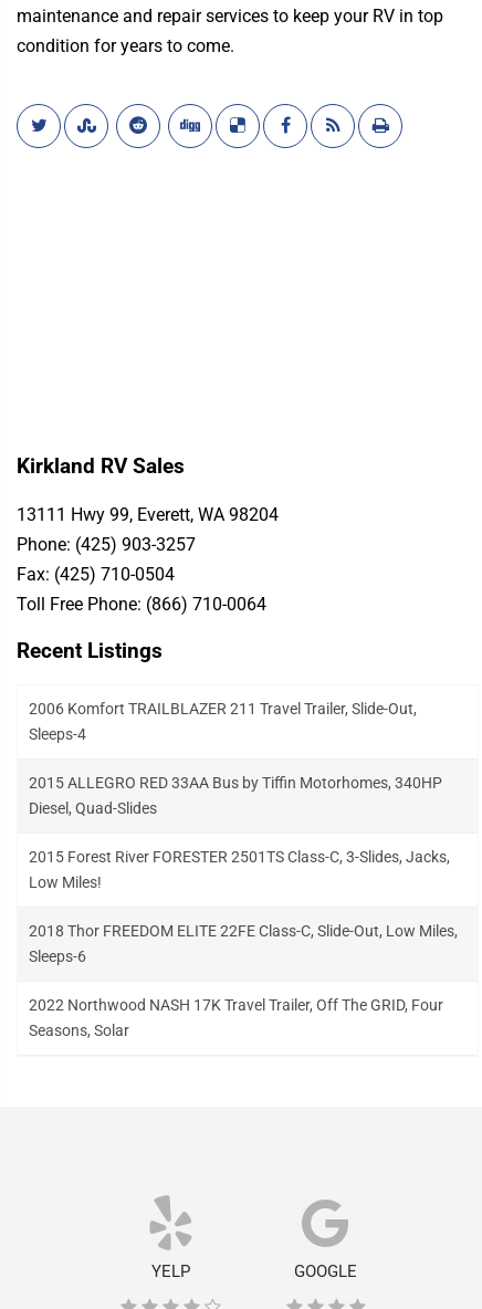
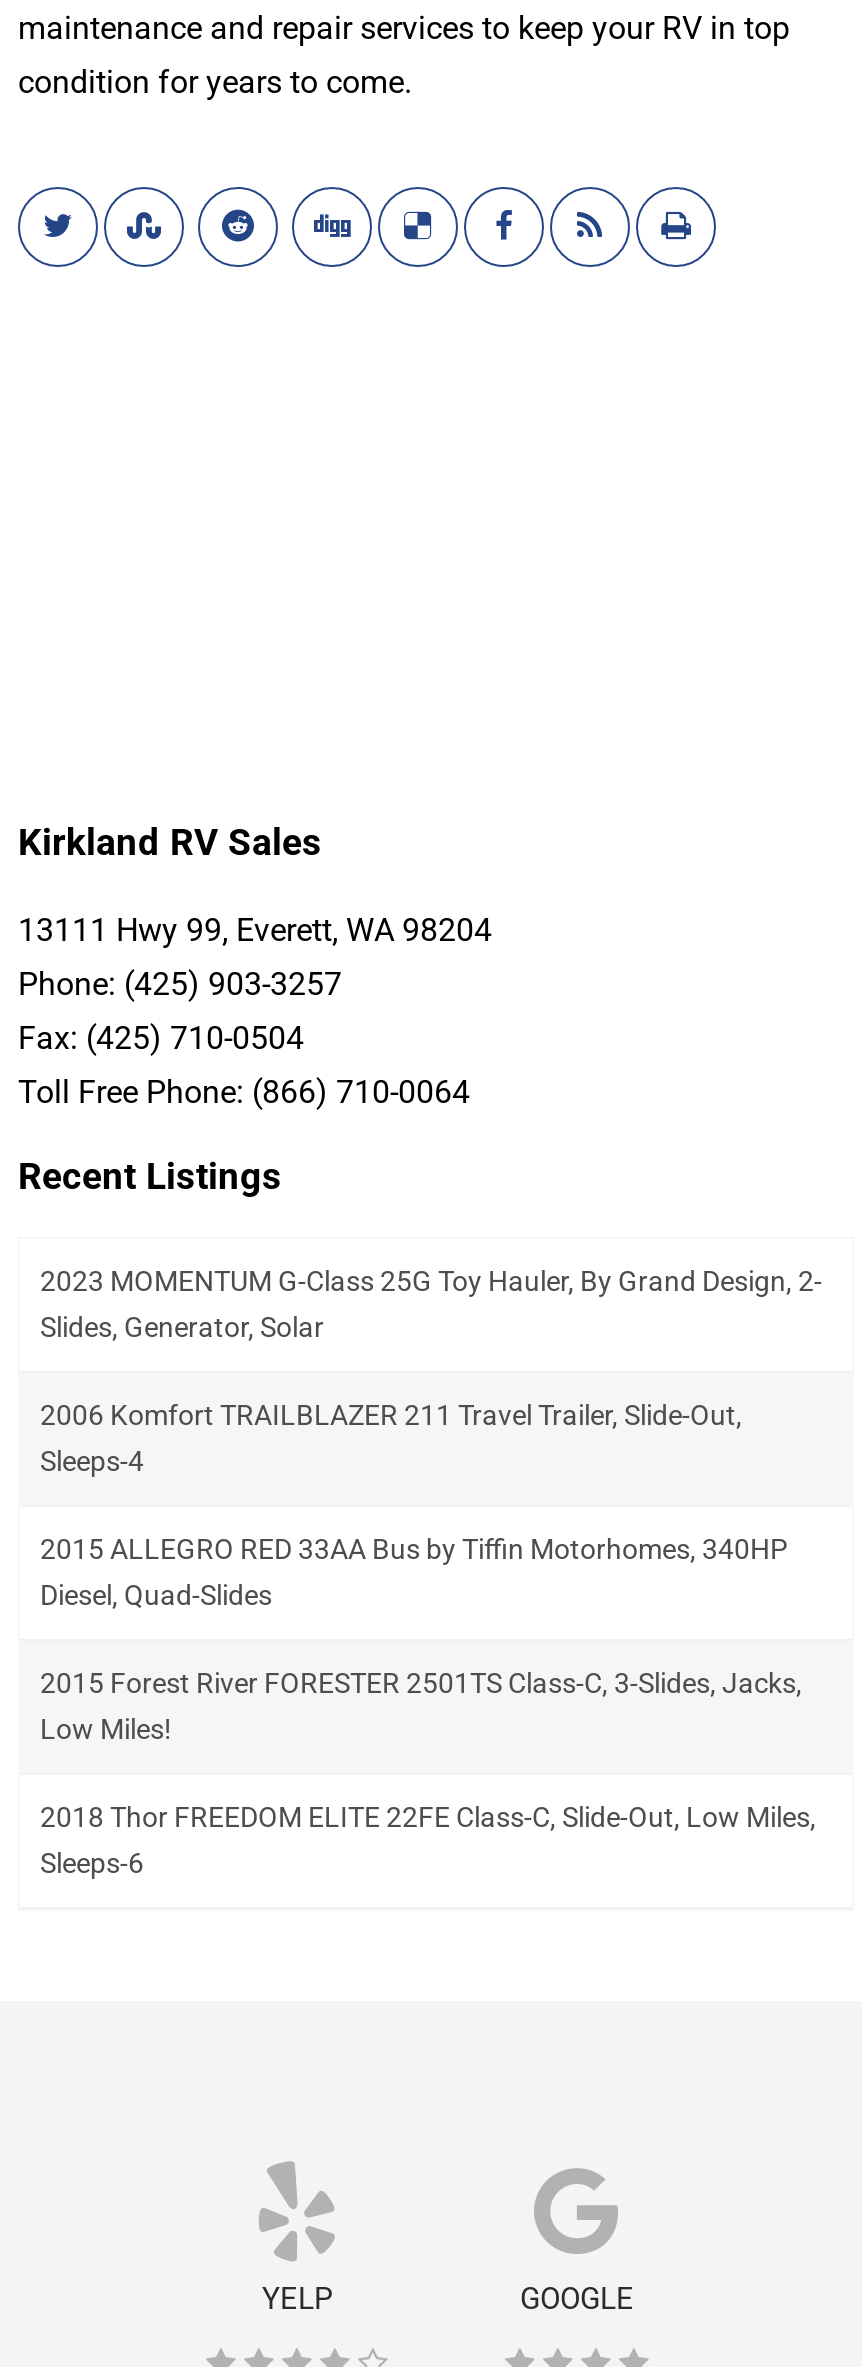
none -> [40,1265,822,1343] 2023 MOMENTUM G-Class 25G Toy Hauler, By Grand Design, 2- | Slides, Generator, Solar
moved [29,700,458,965] -> [40,1399,816,1879]: 2006 Komfort TRAILBLAZER 211 Travel Trailer, Slide-Out, | Sleeps-4 | 2015 ALLEGRO RED 33AA Bus by Tiffin Motorhomes, 340HP | Diesel, Quad-Slides | 2015 Forest River FORESTER 2501TS Class-C, 3-Slides, Jacks, | Low Miles! | 2018 Thor FREEDOM ELITE 22FE Class-C, Slide-Out, Low Miles, | Sleeps-6
[29,996,443,1039] 2022 Northwood NASH 17K Travel Trailer, Off The GRID, Four | Seasons, Solar -> none

